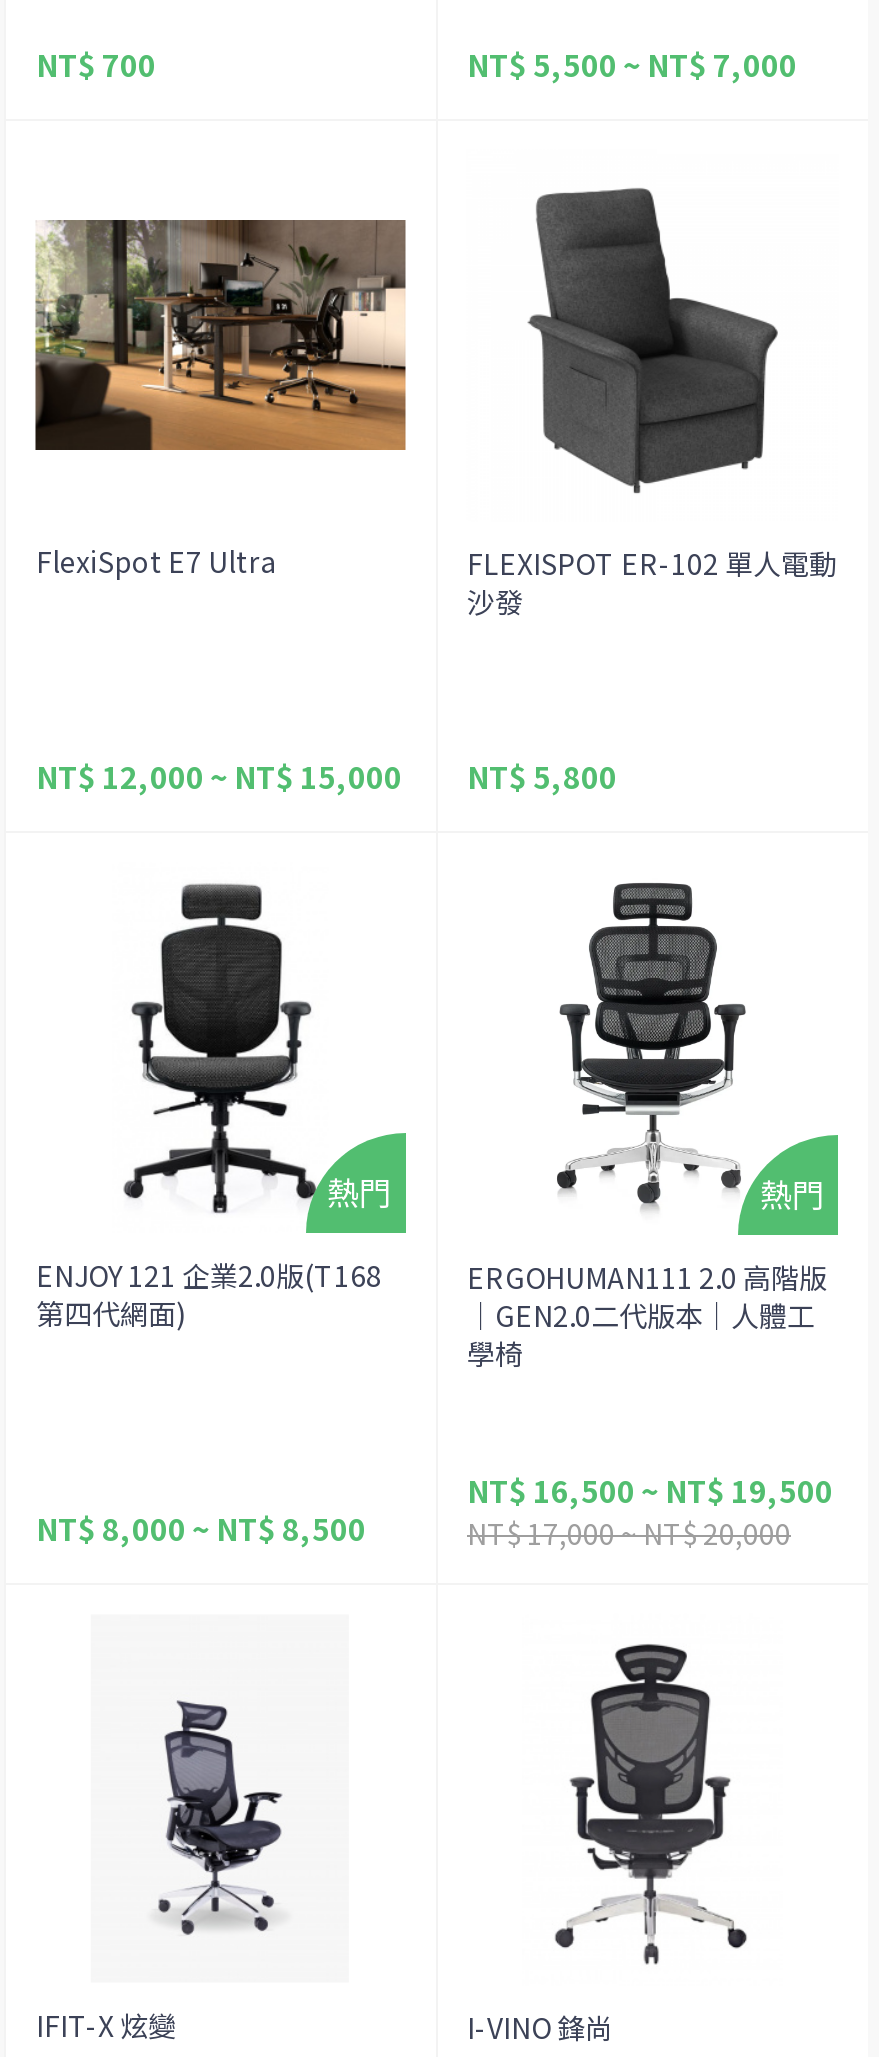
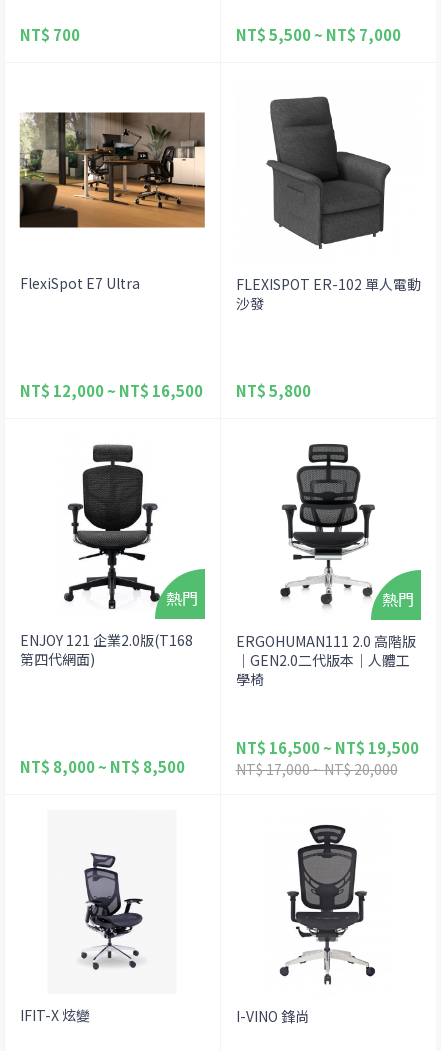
[36,755,617,797] NT$ 12,000 ~ NT$ 15,000 NT$ 5,800 -> [20,380,310,401] NT$ 12,000 ~ NT$ 16,500 NT$ 5,800

